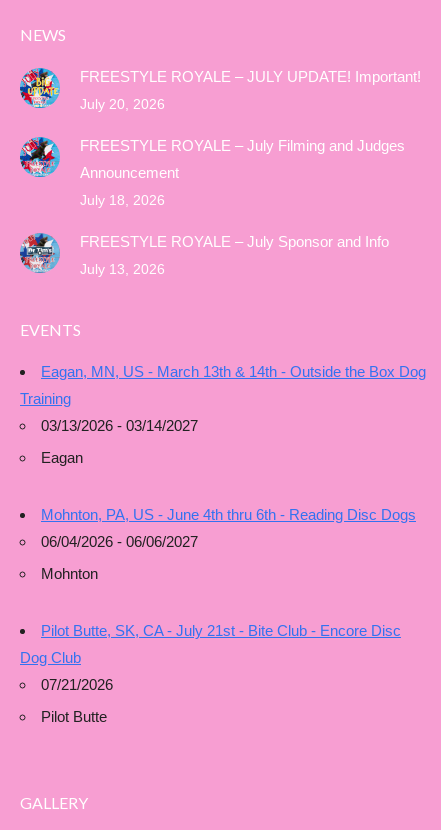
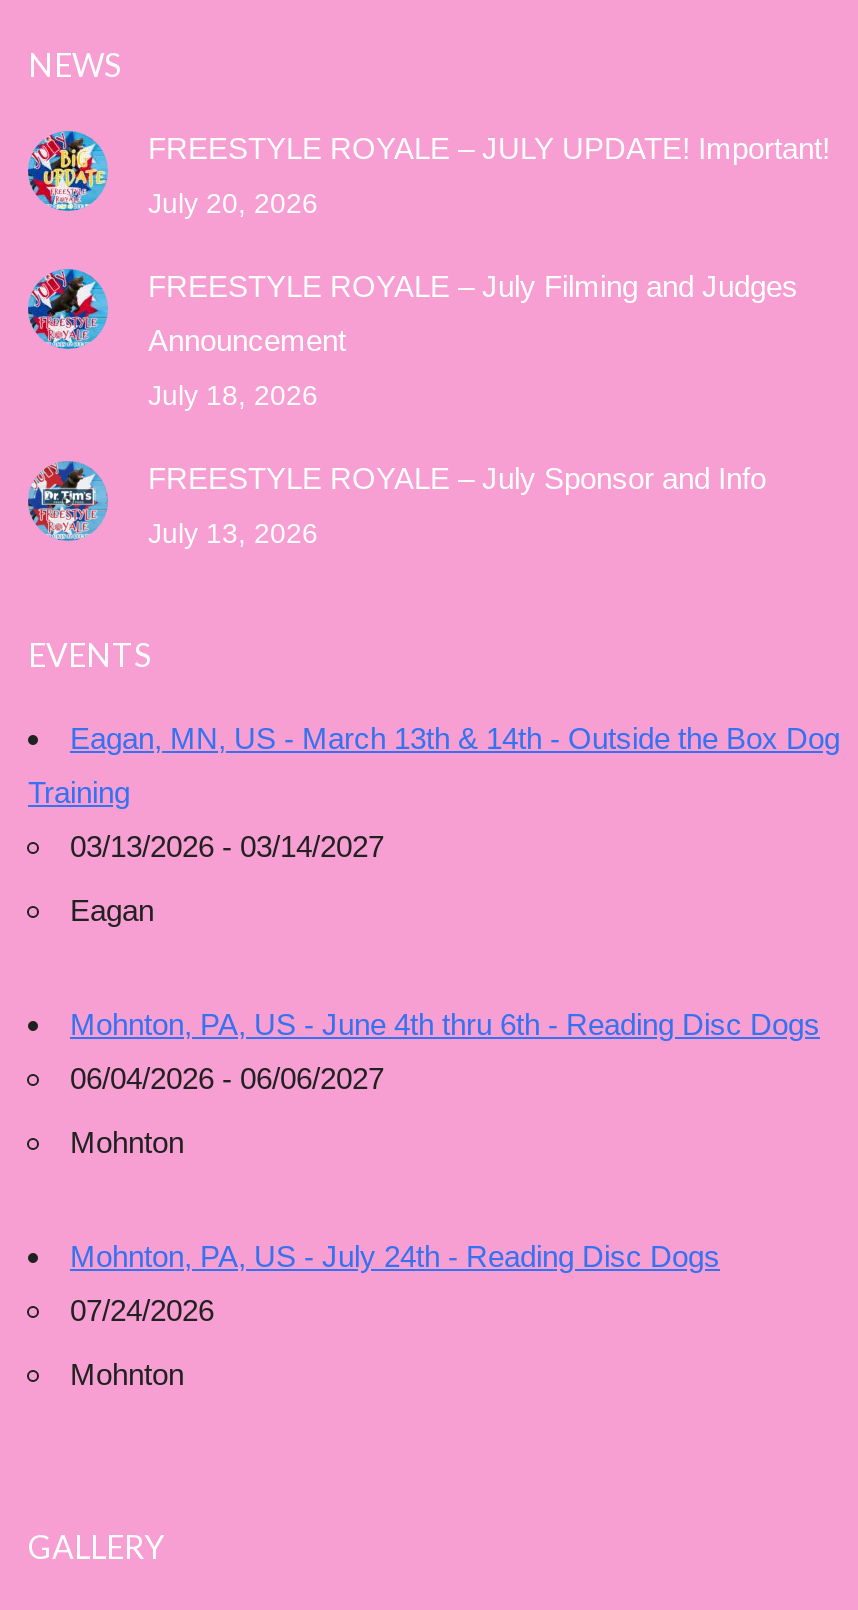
[20,622,401,725] Pilot Butte, SK, CA - July 21st - Bite Club - Encore Disc | Dog Club | 07/21/2026 | Pilot Butte -> [70,1239,720,1391] Mohnton, PA, US - July 24th - Reading Disc Dogs | 07/24/2026 | Mohnton

